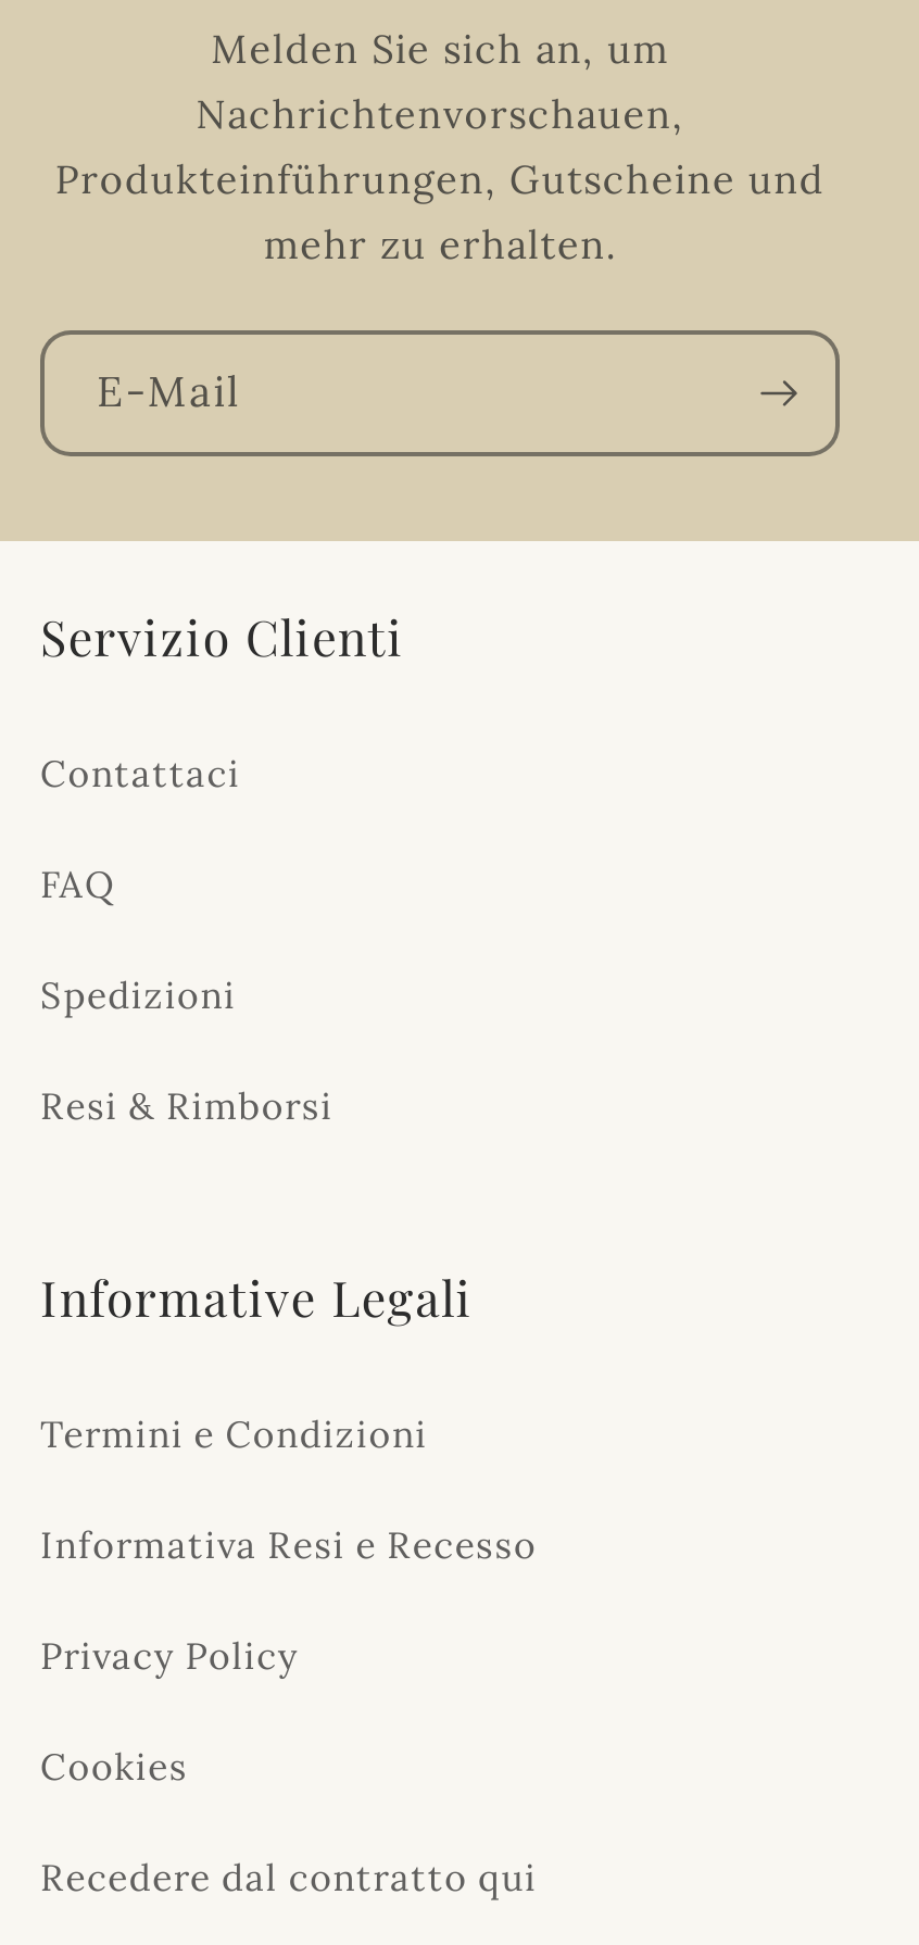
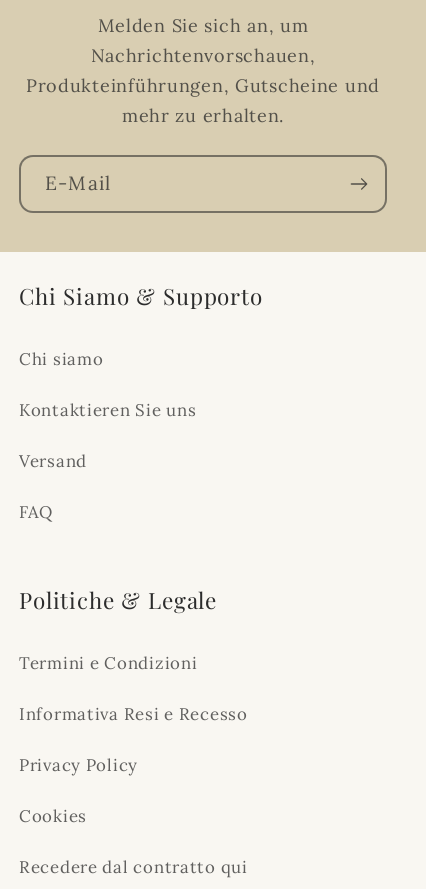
[40,604,404,797] Servizio Clienti | Contattaci -> [19,281,263,472] Chi Siamo & Supporto | Chi siamo | Kontaktieren Sie uns | Versand
moved [40,860,114,908] -> [19,501,53,523]: FAQ
[40,971,473,1330] Spedizioni | Resi & Rimborsi | Informative Legali -> [19,585,217,615] Politiche & Legale

